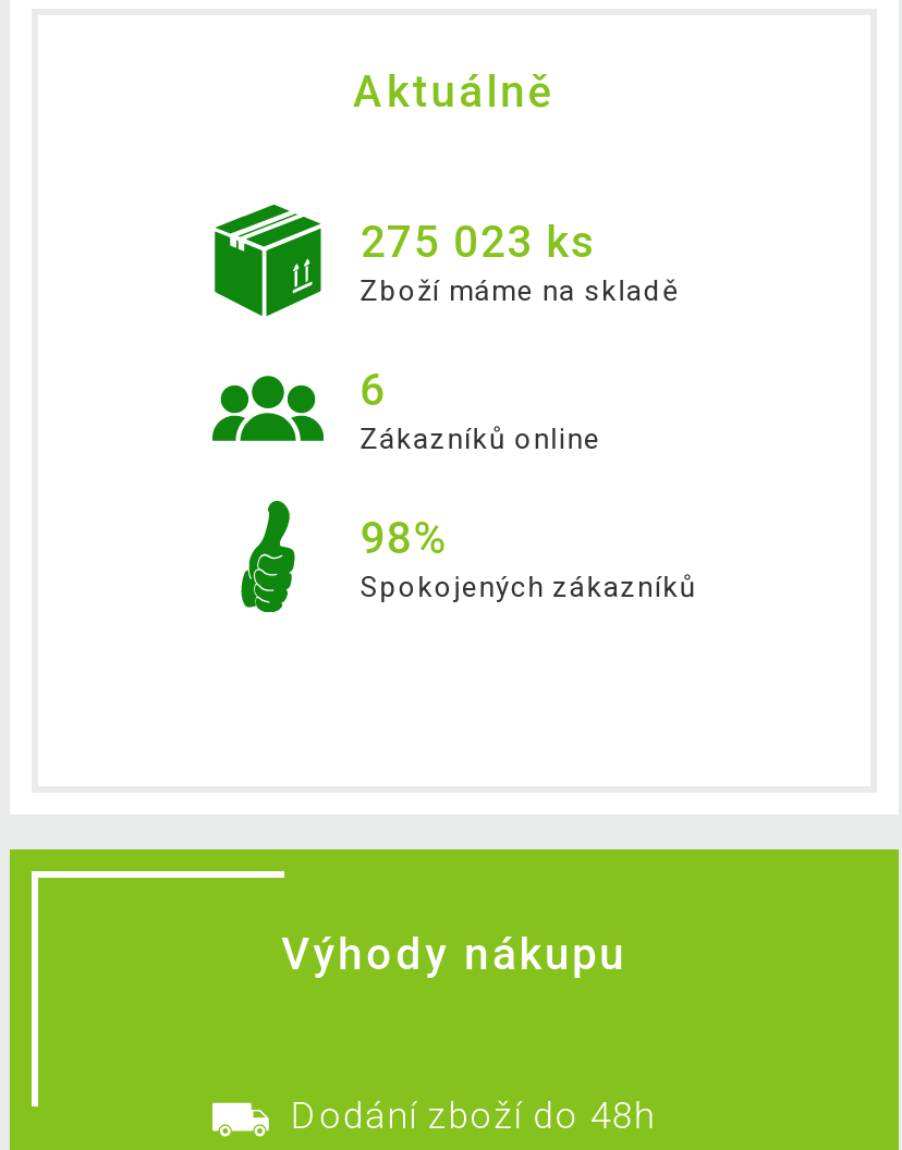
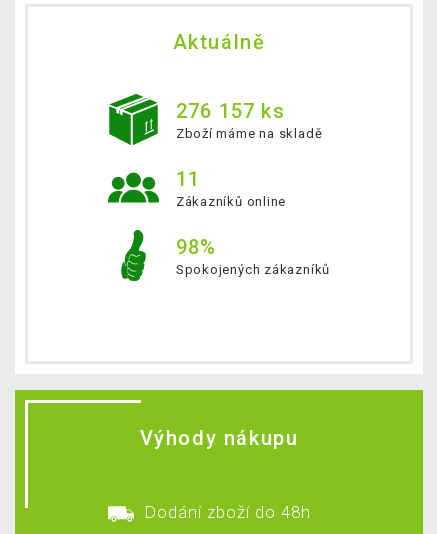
[360,216,598,268] 275 023 ks -> [176,99,285,123] 276 157 ks
[360,364,387,416] 6 -> [176,167,200,191] 11

